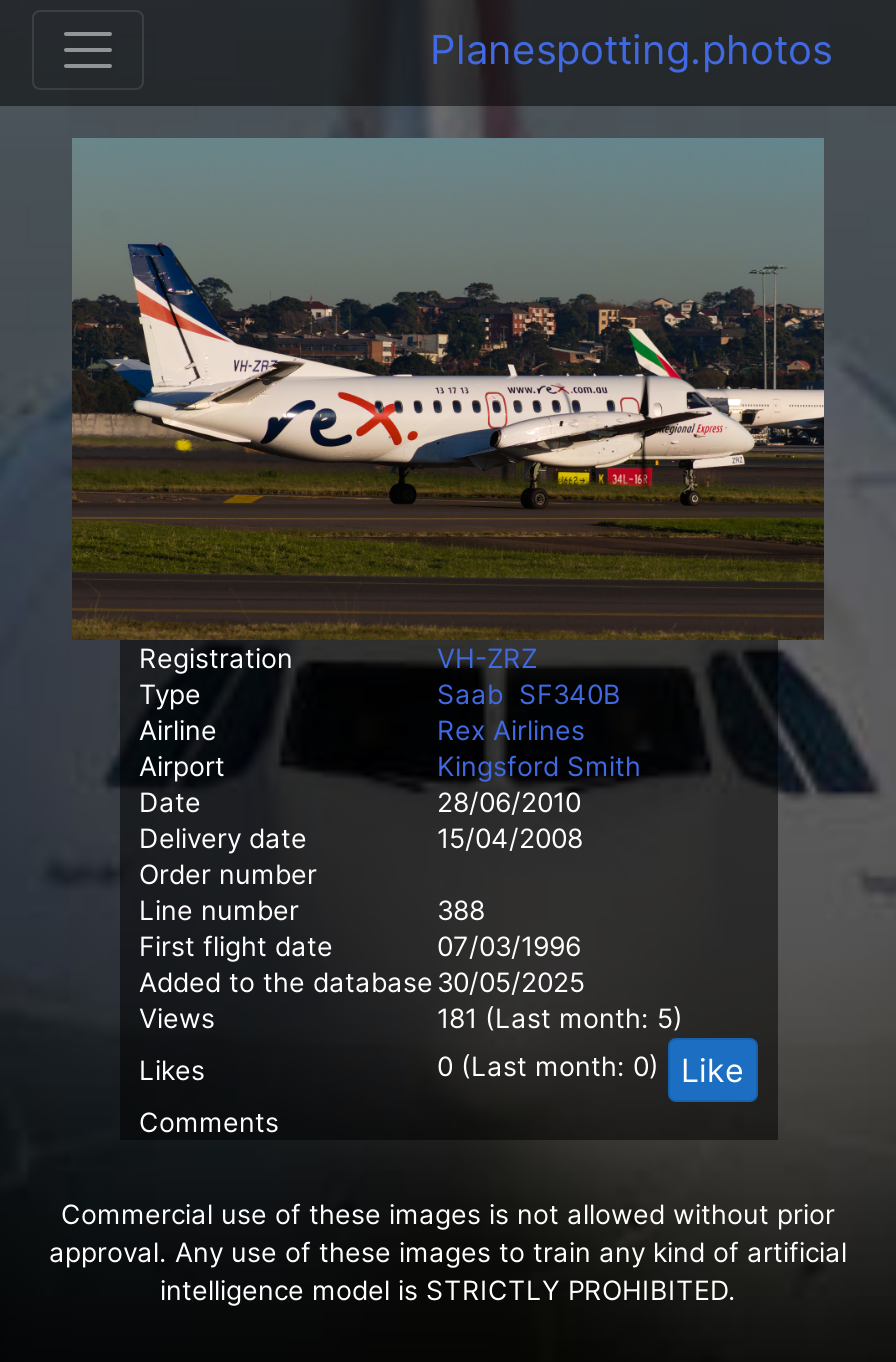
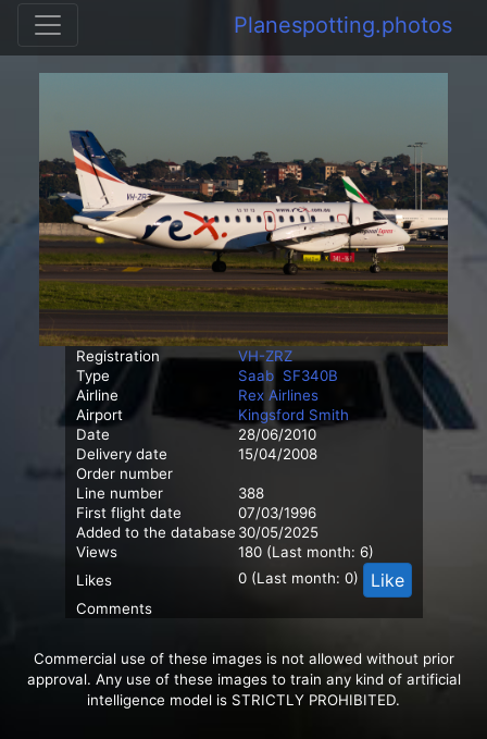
[437,1002,683,1034] 181 (Last month: 5) -> [238,543,373,560] 180 (Last month: 6)

